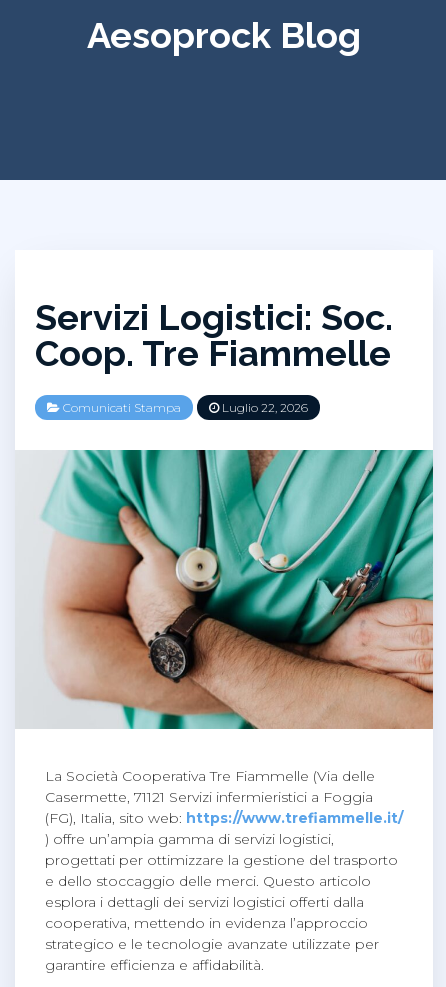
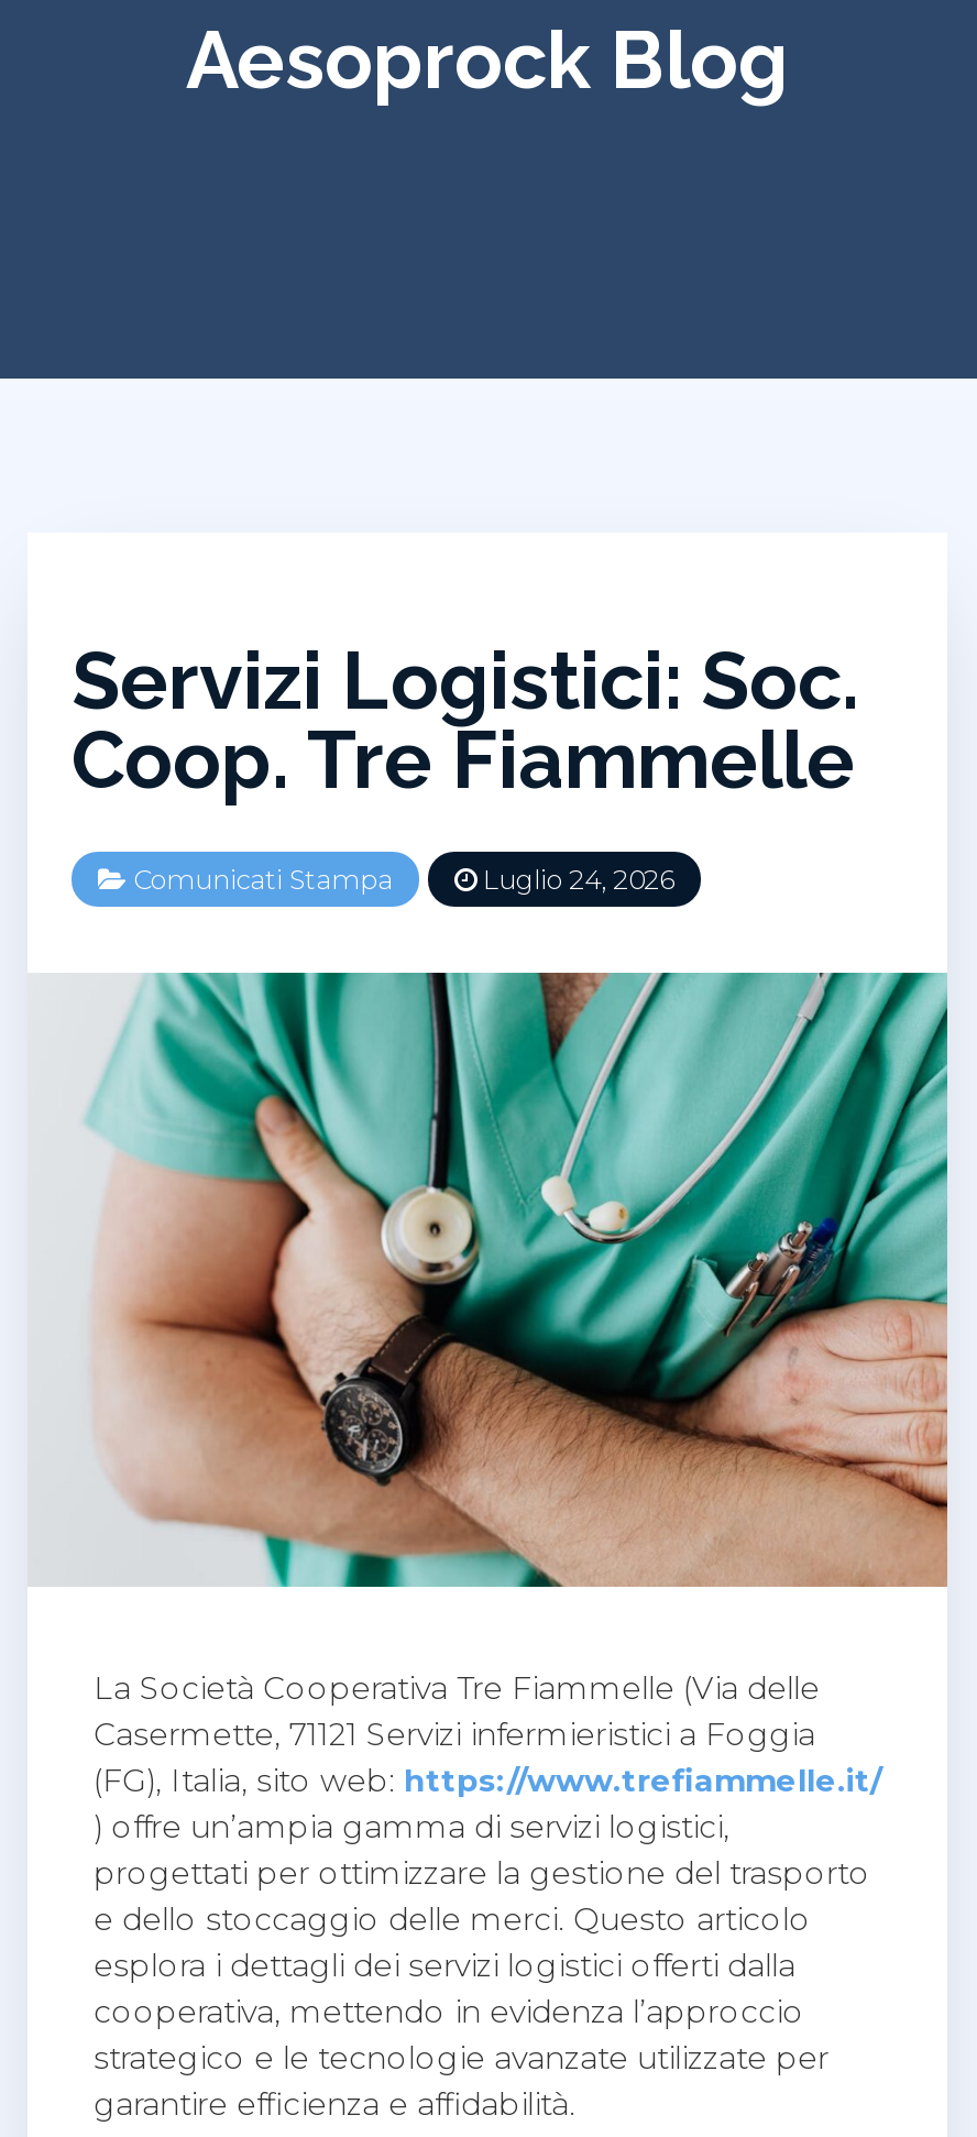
[219,400,308,415] Luglio 22, 2026 -> [476,863,674,896] Luglio 24, 2026

